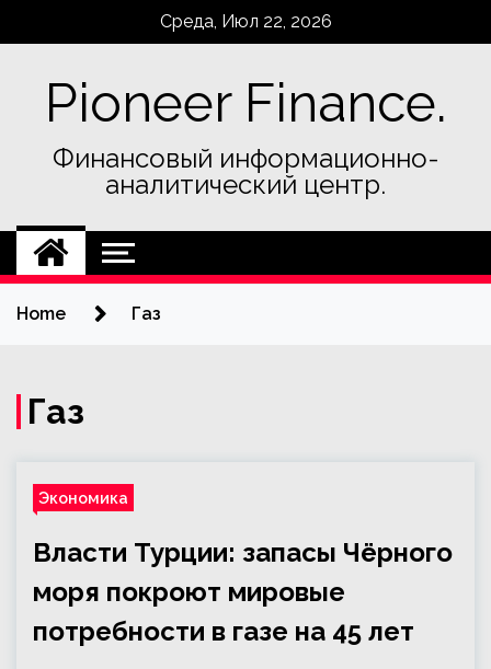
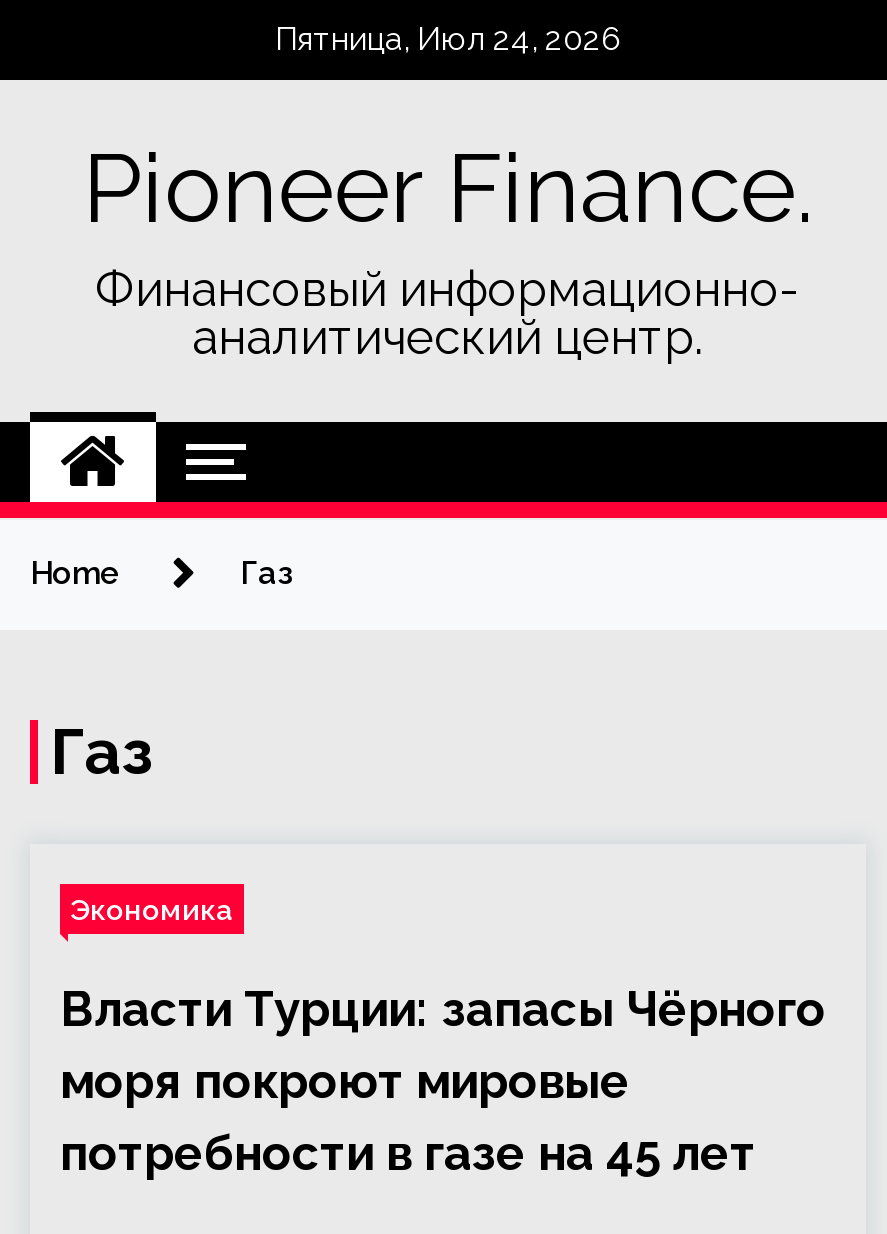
[159,11,332,32] Среда, Июл 22, 2026 -> [275,20,621,58] Пятница, Июл 24, 2026

